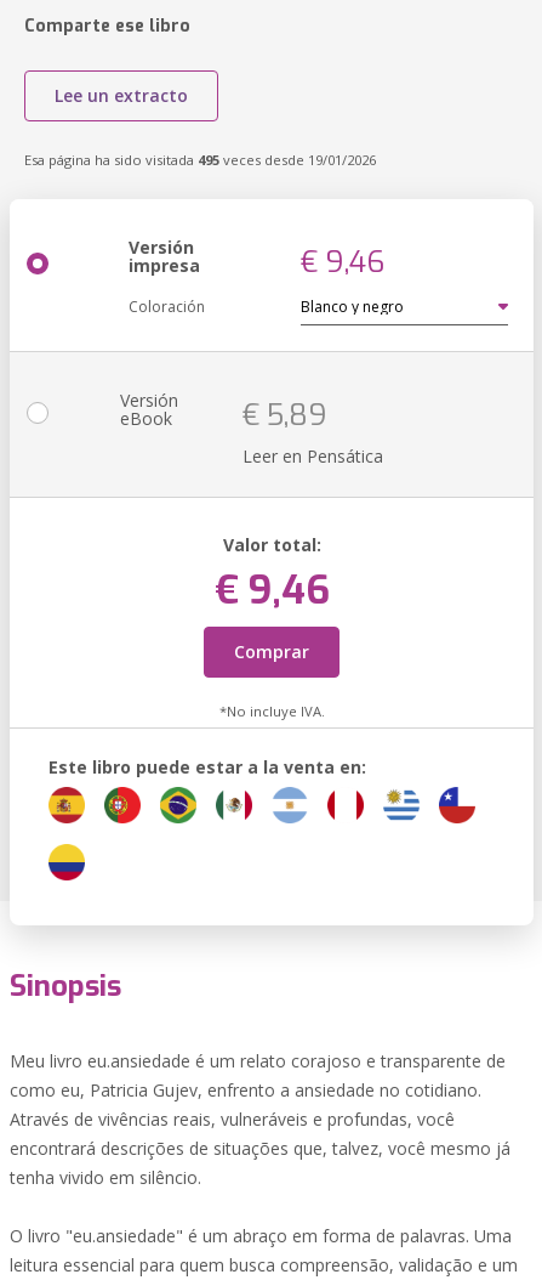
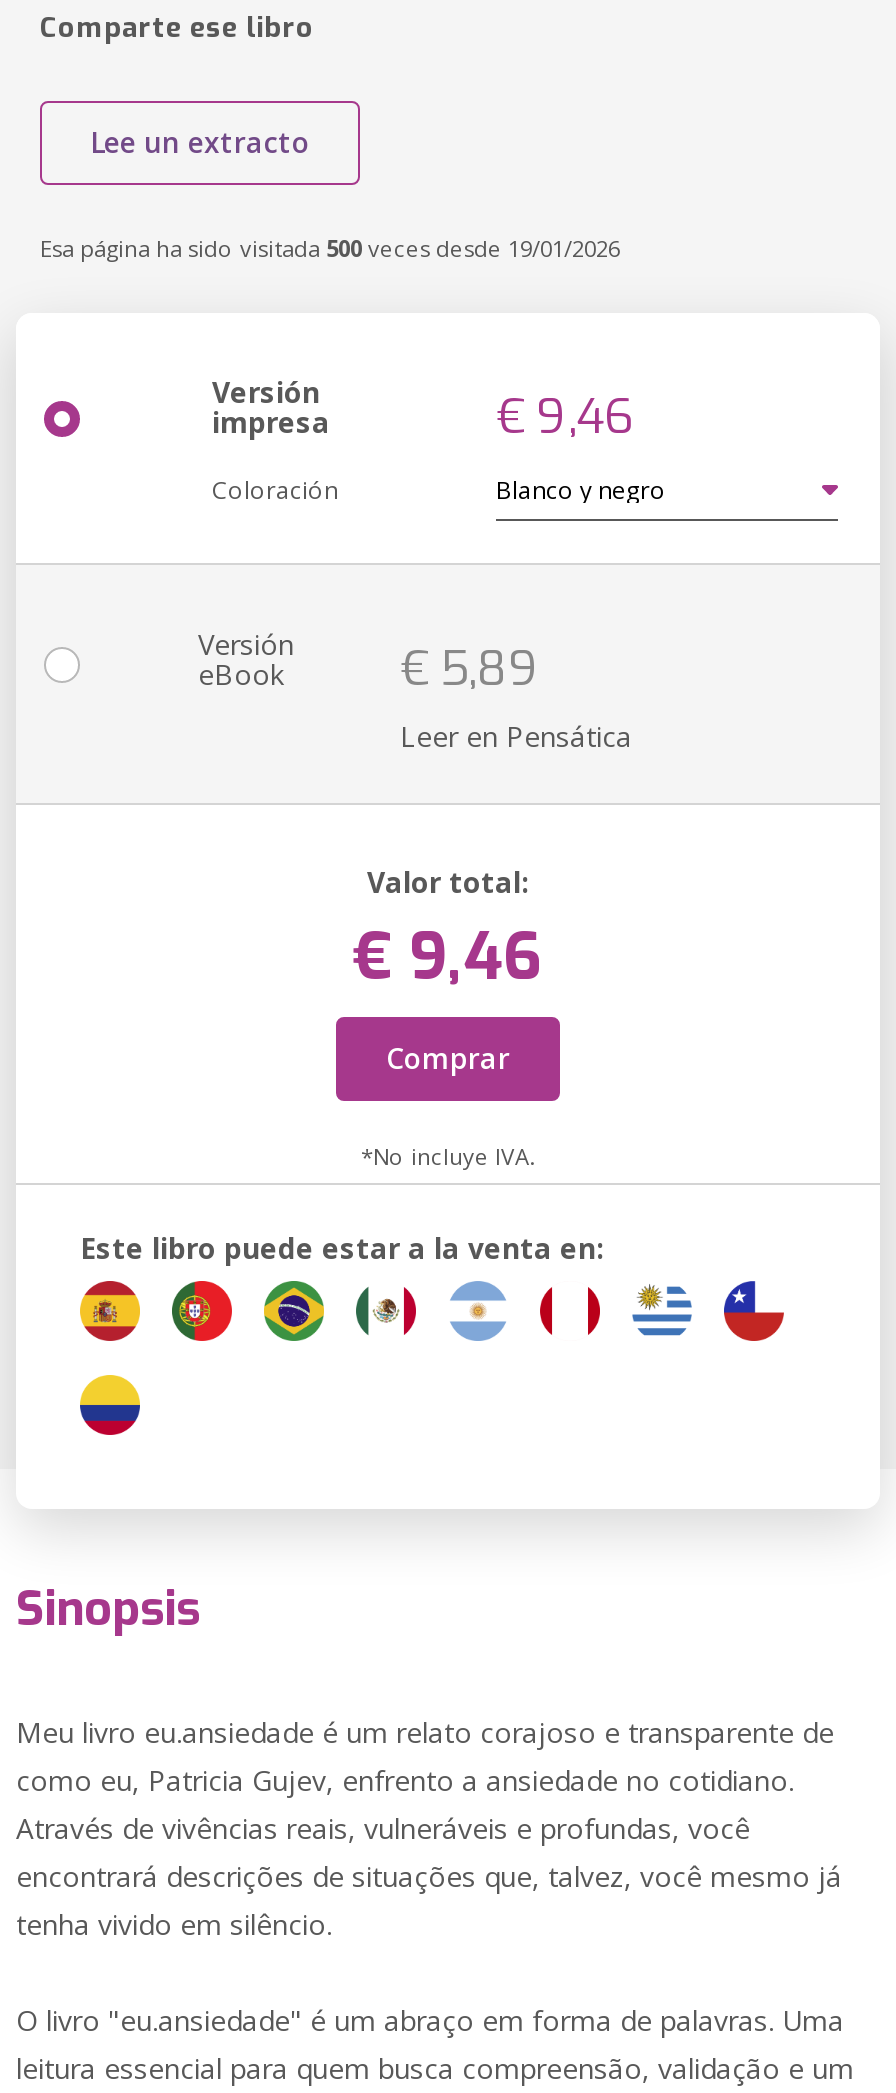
[24,151,376,169] Esa página ha sido visitada 495 veces desde 19/01/2026 -> [40,233,620,263] Esa página ha sido visitada 500 veces desde 19/01/2026

